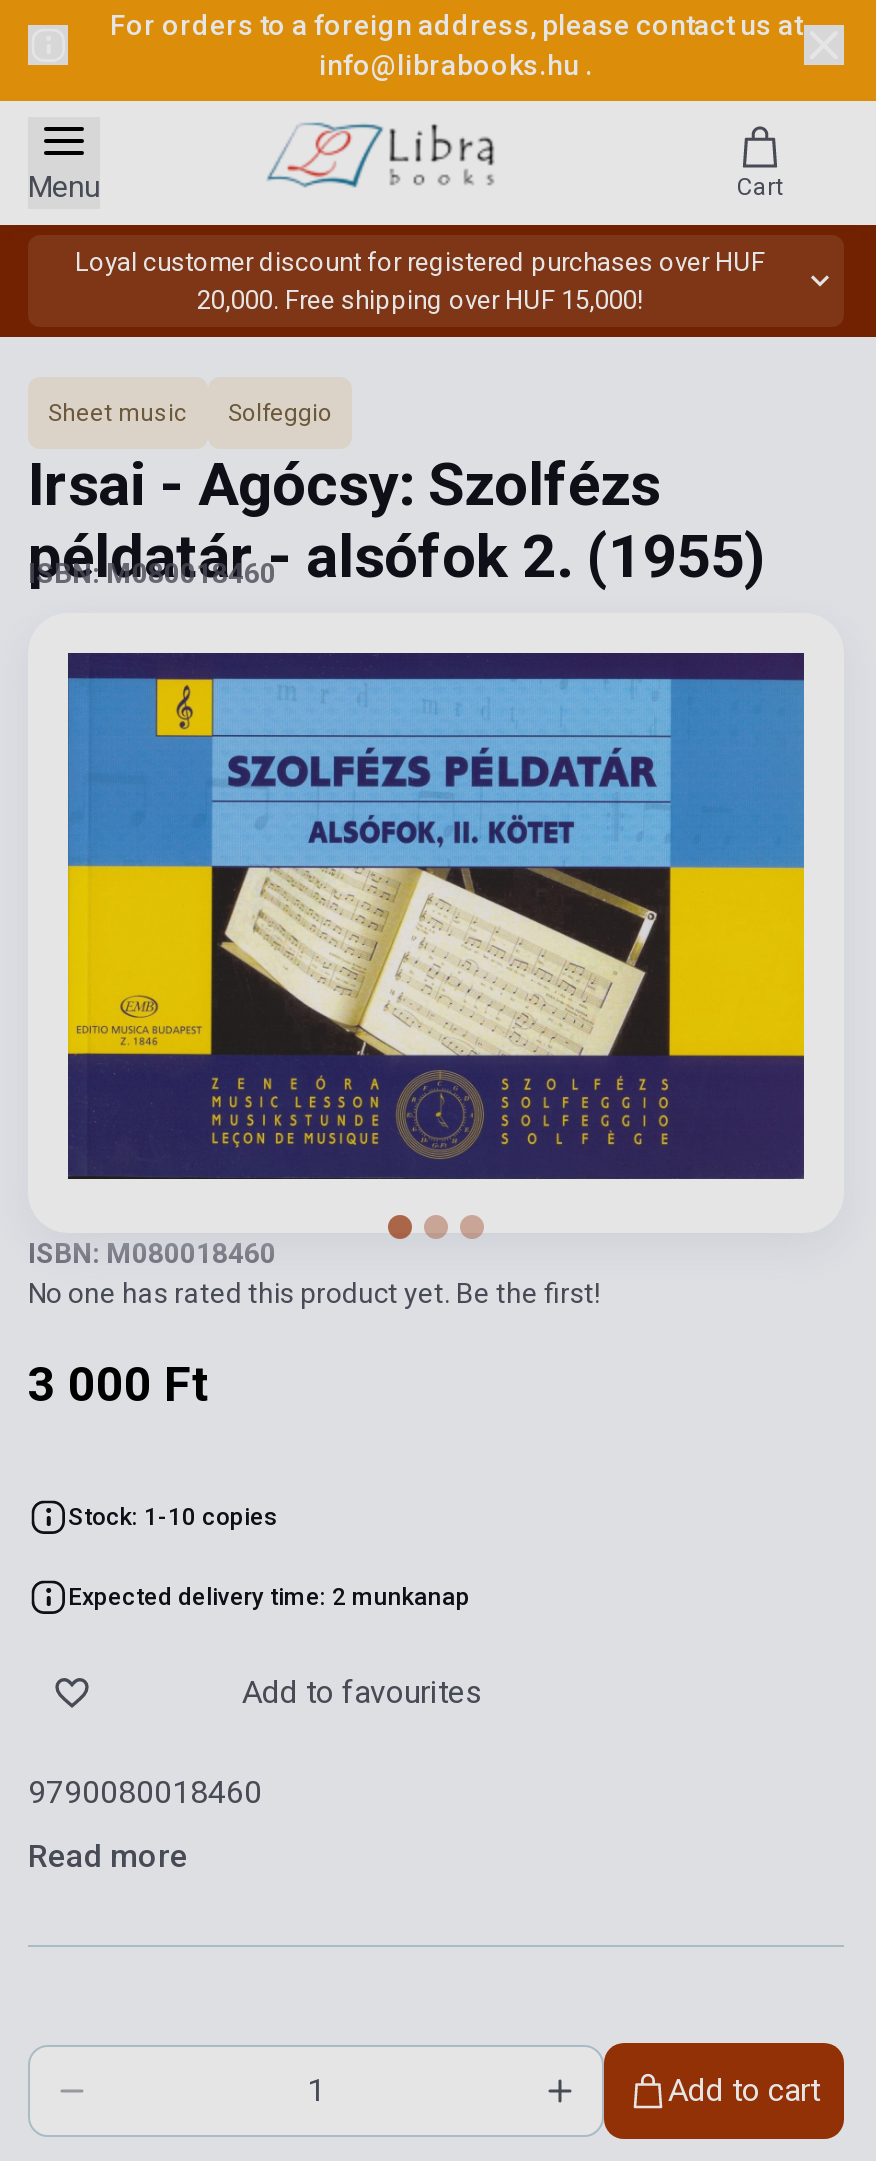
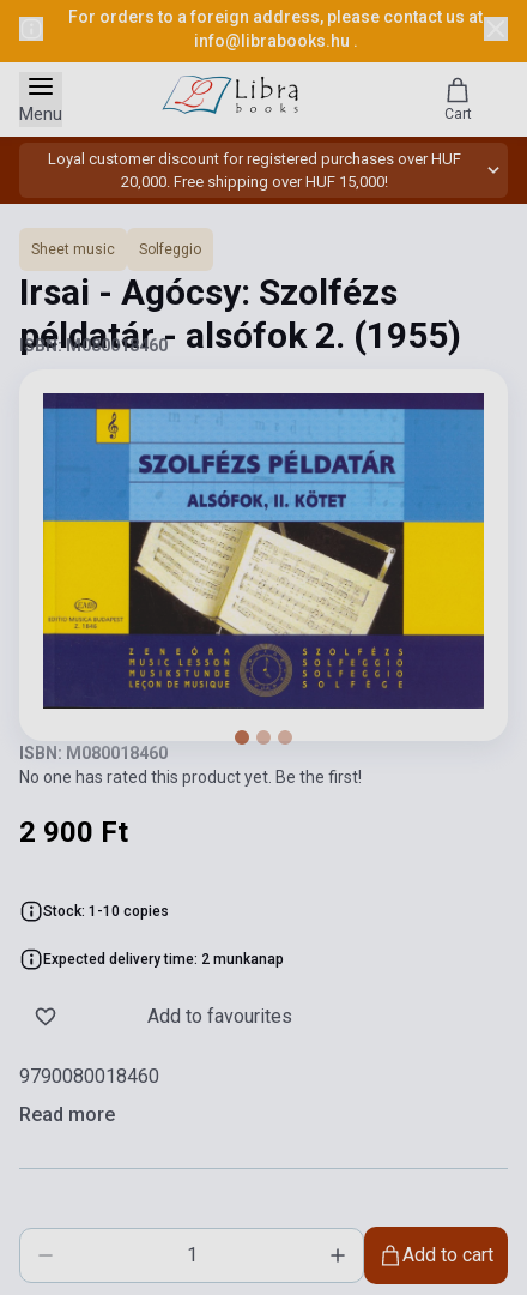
[28,1356,210,1412] 3 000 Ft -> [19,815,128,849] 2 900 Ft

